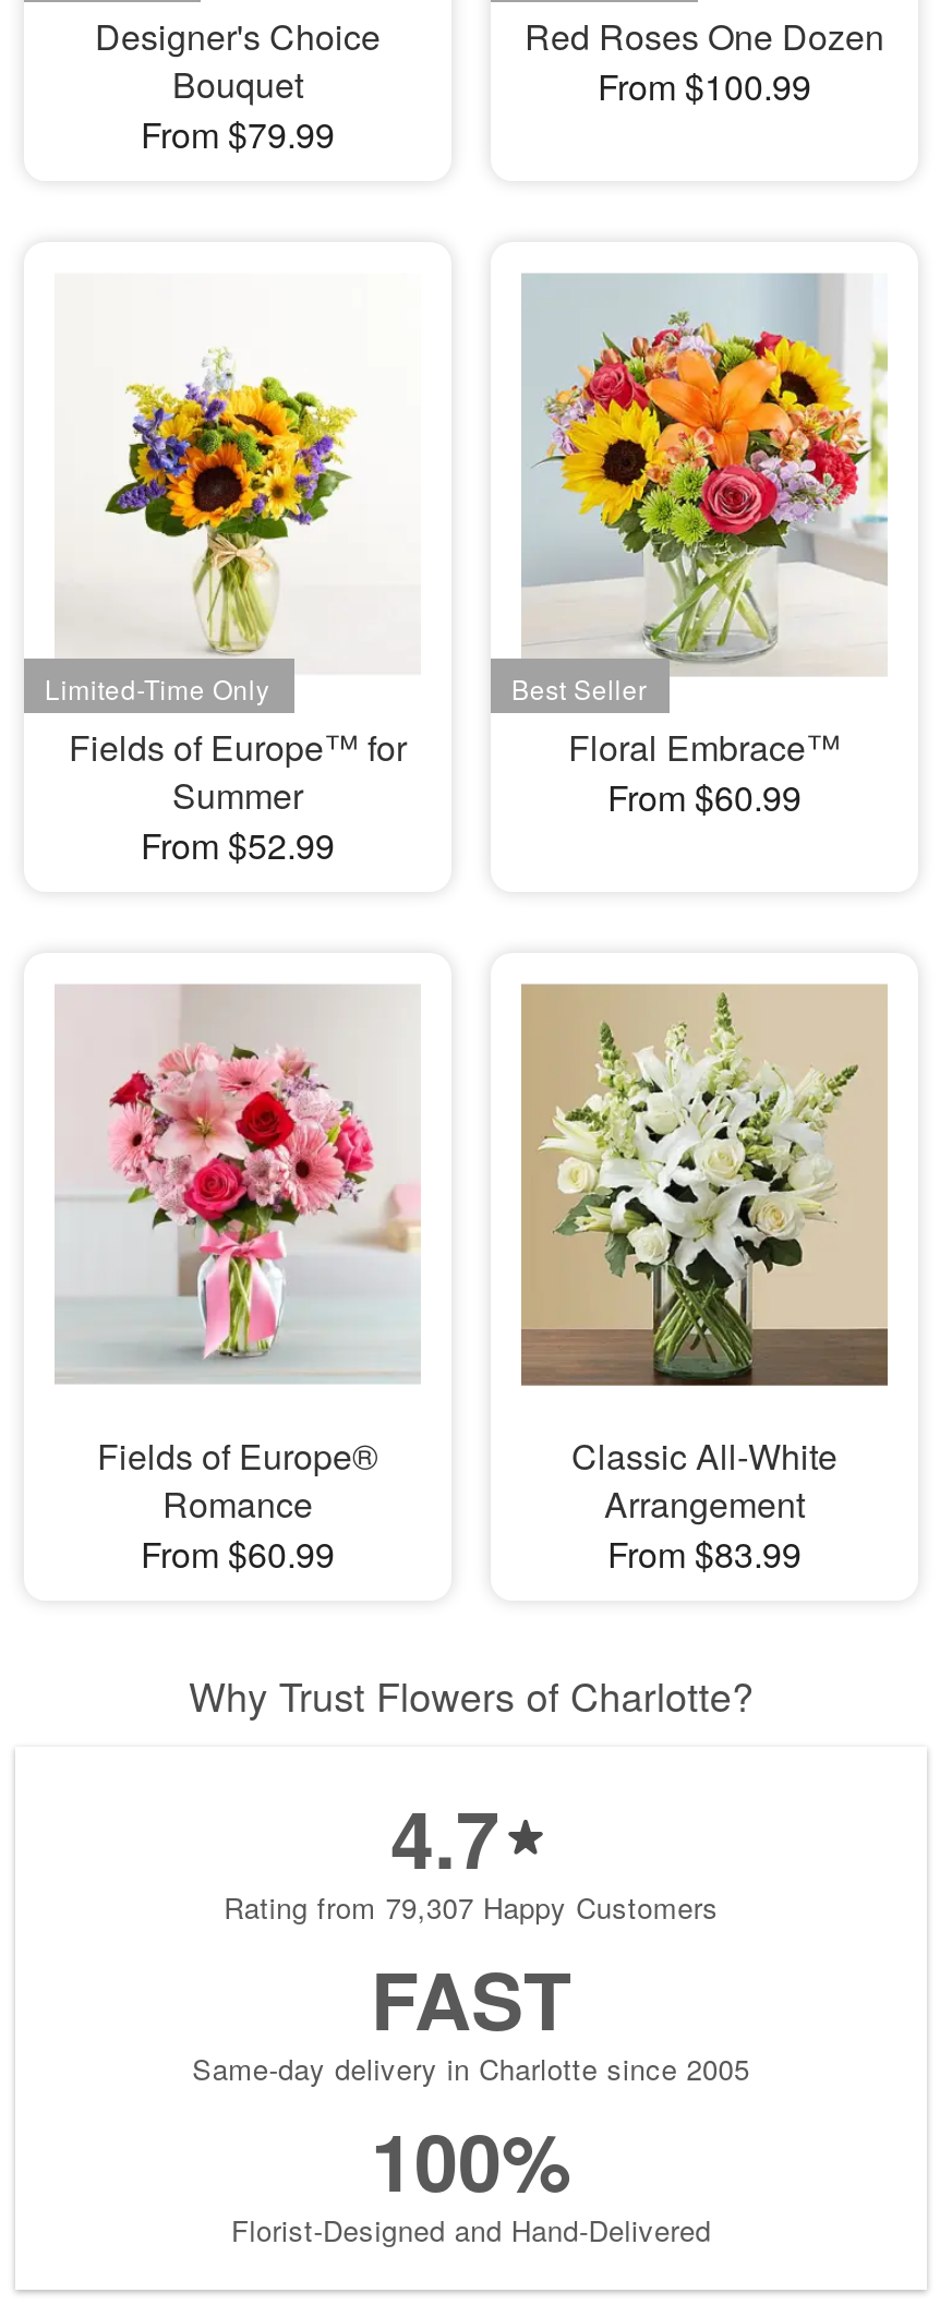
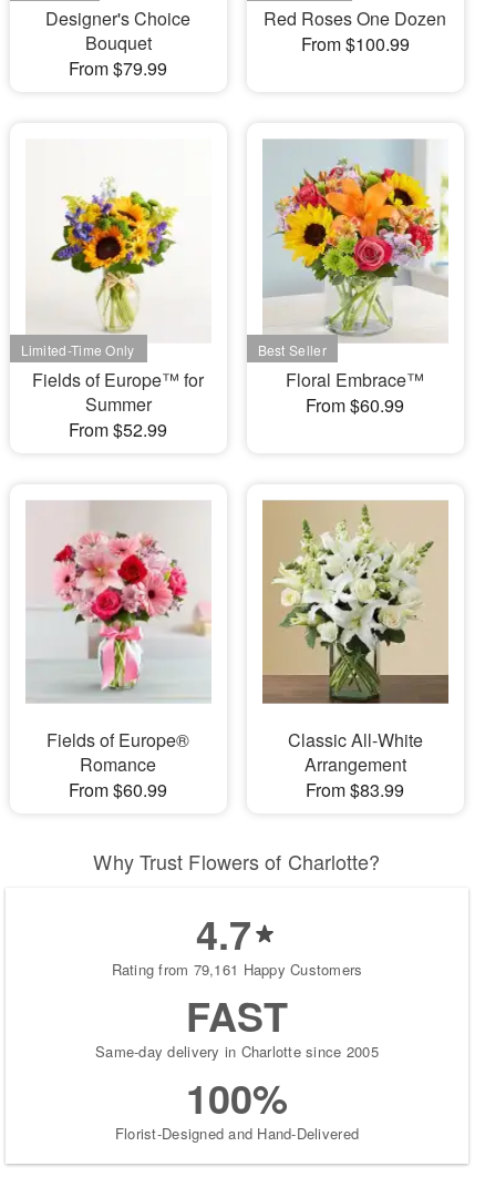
[224,1887,718,1928] Rating from 79,307 Happy Customers -> [111,959,363,980] Rating from 79,161 Happy Customers

